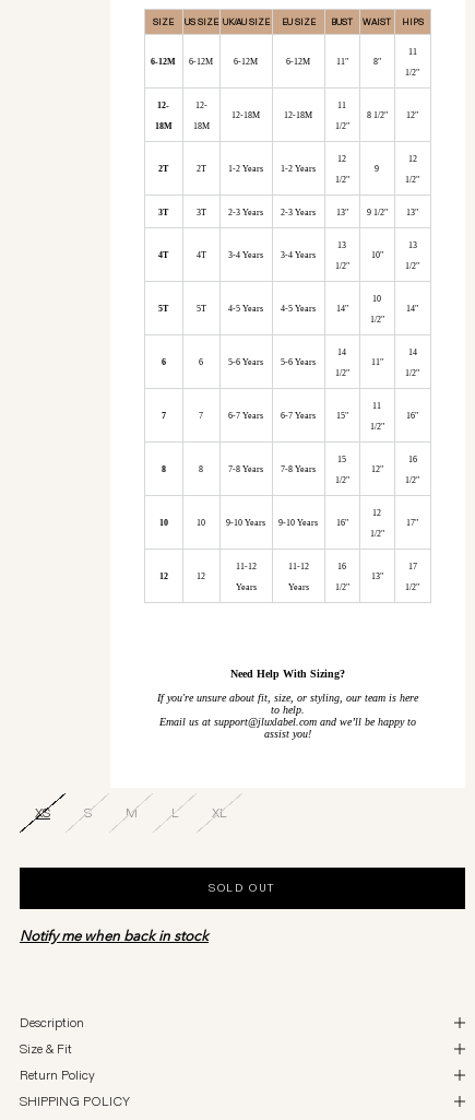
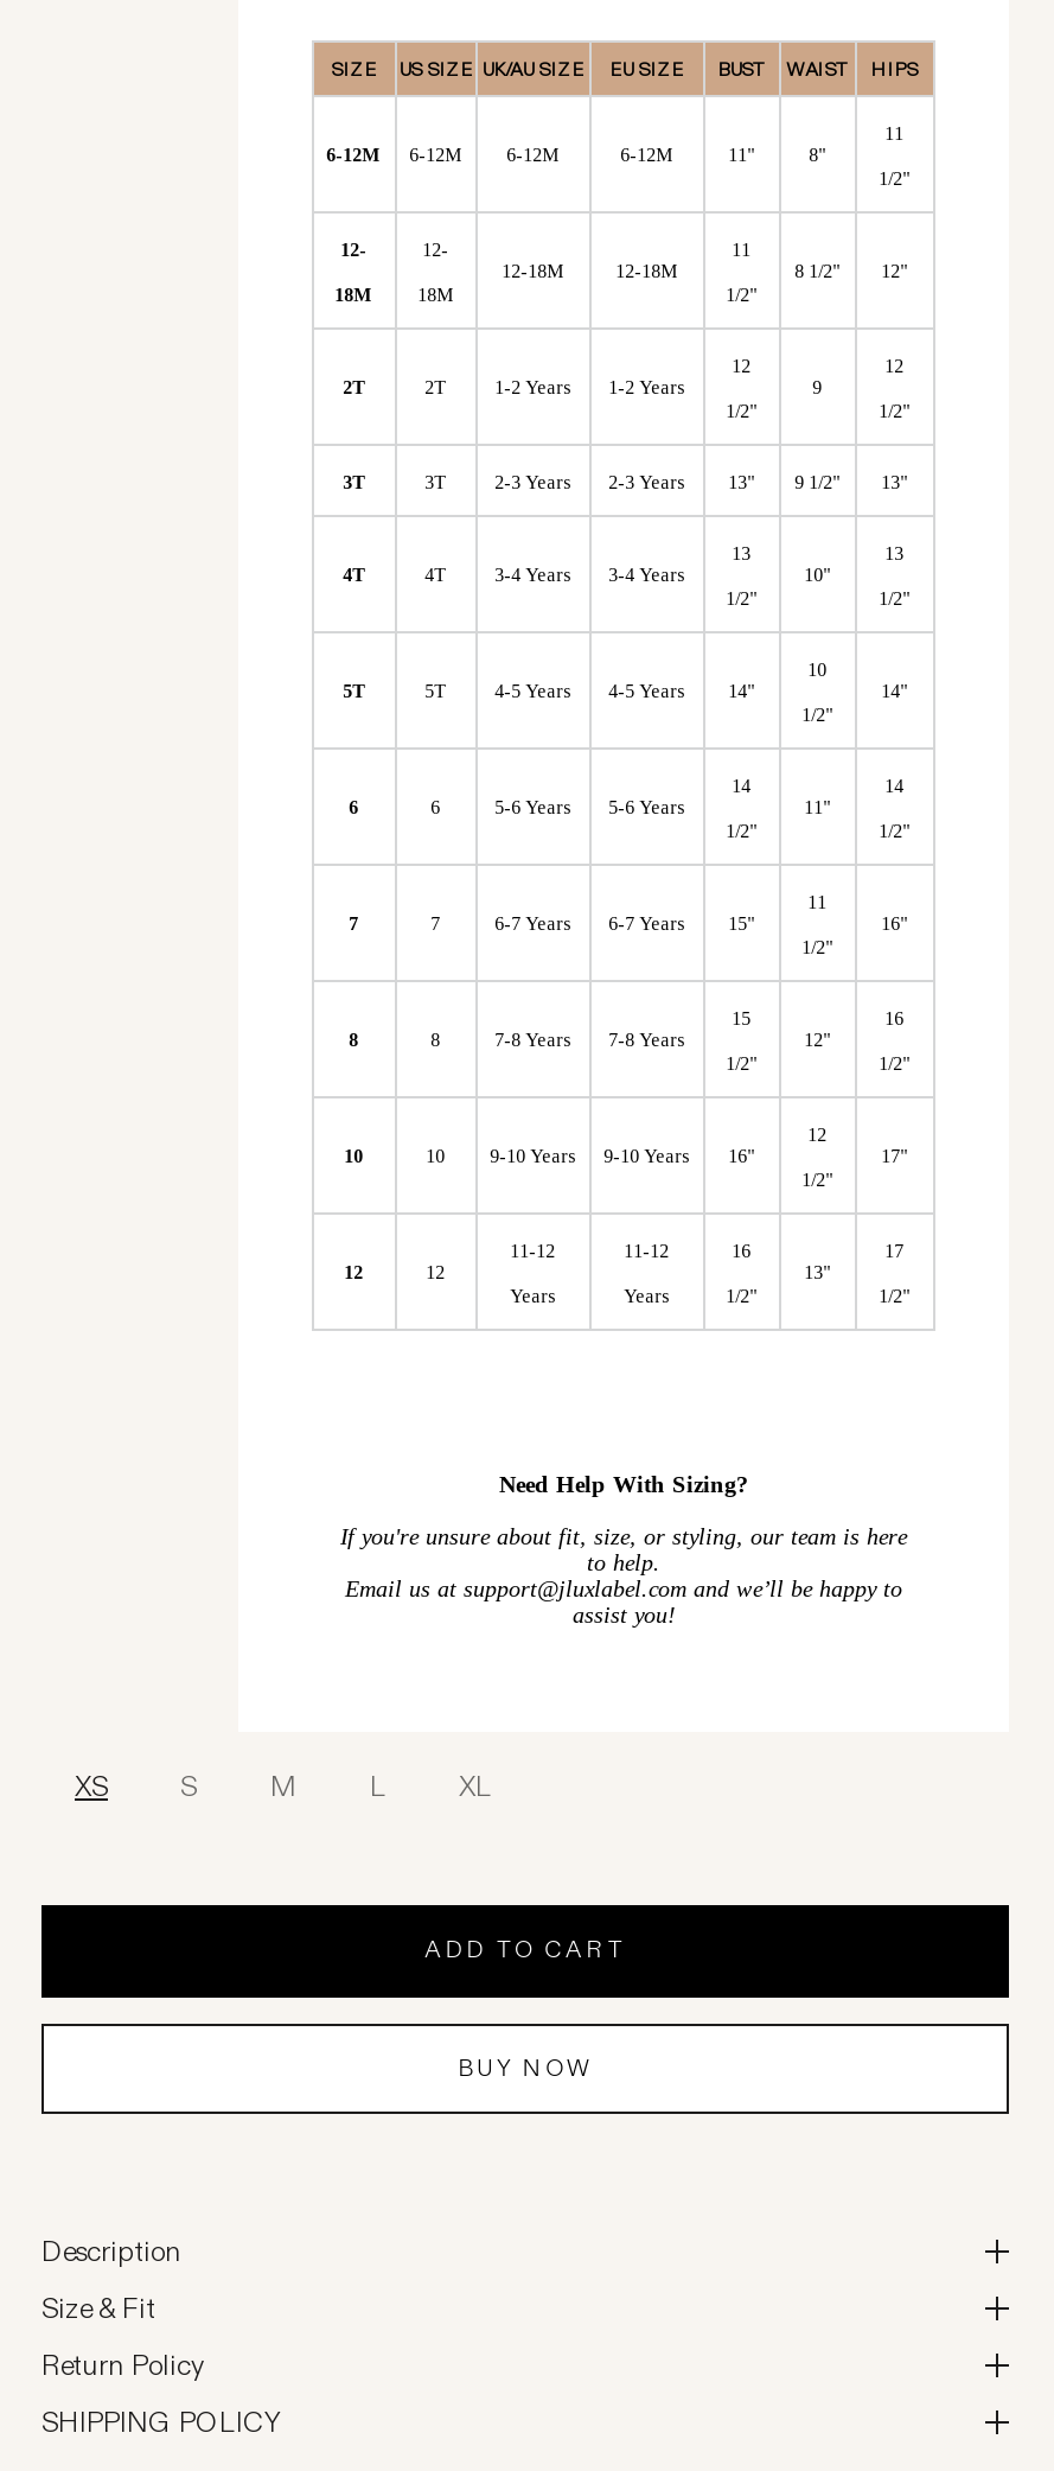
[208,881,276,895] SOLD OUT -> [425,1933,626,1964] ADD TO CART
[20,930,209,944] Notify me when back in stock -> [458,2052,592,2082] BUY NOW

